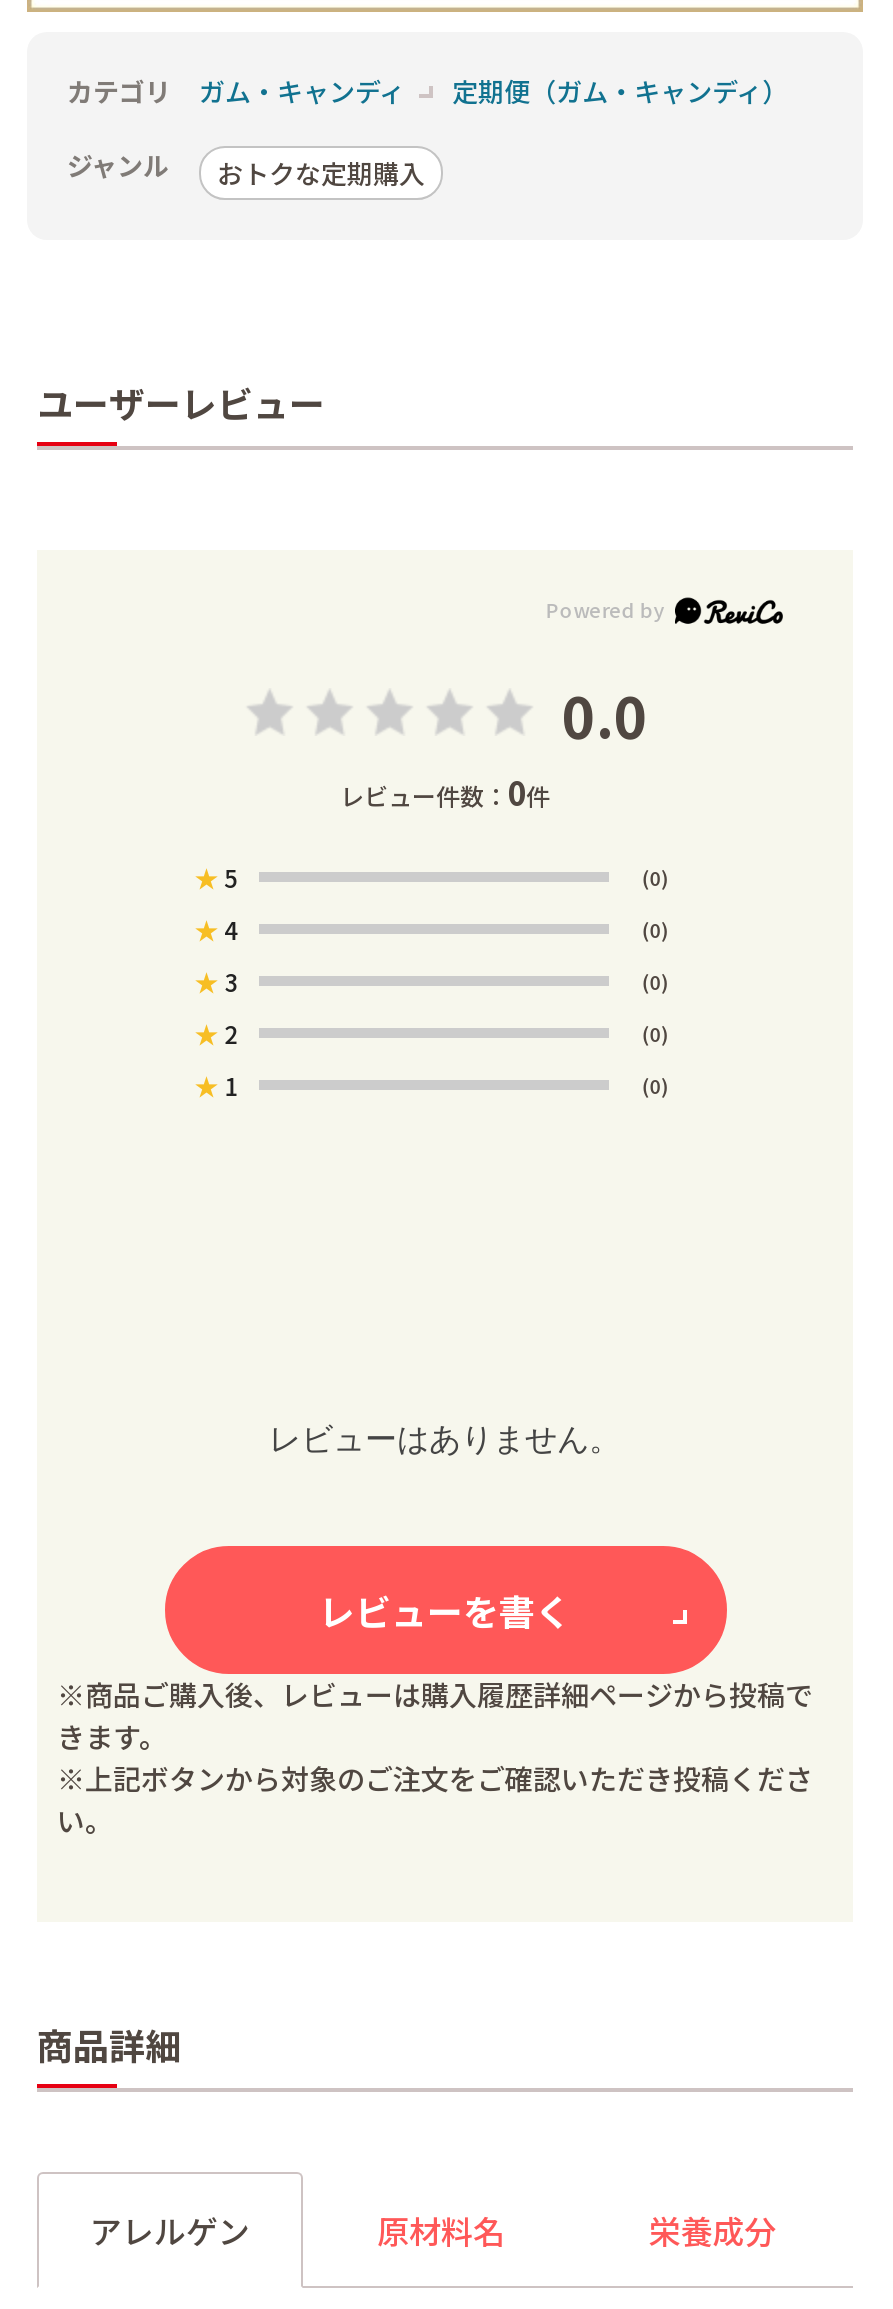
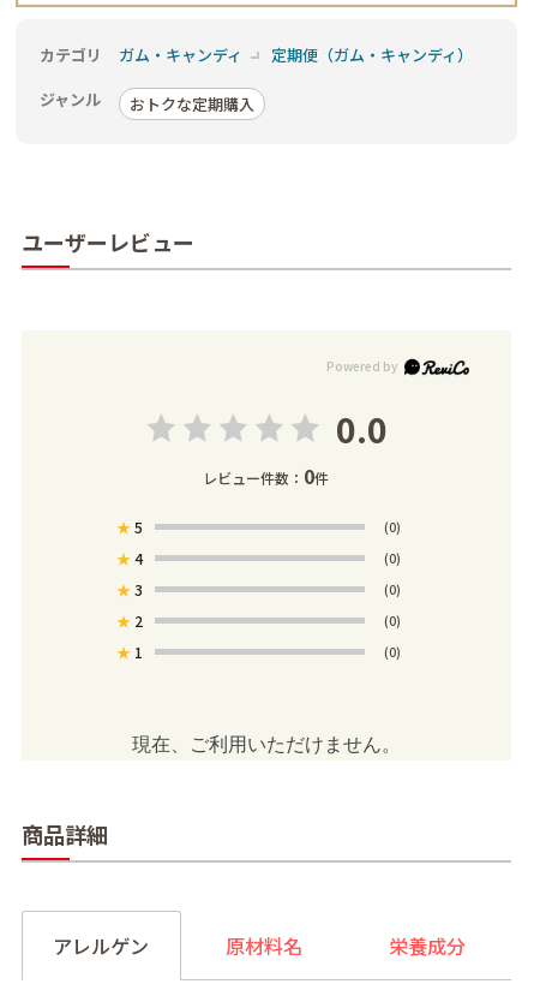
[57,1423,813,1841] レビューはありません。 | レビューを書く | ※商品ご購入後、レビューは購入履歴詳細ページから投稿で | きます。 | ※上記ボタンから対象のご注文をご確認いただき投稿くださ | い。 -> [132,735,401,755] 現在、ご利用いただけません。

